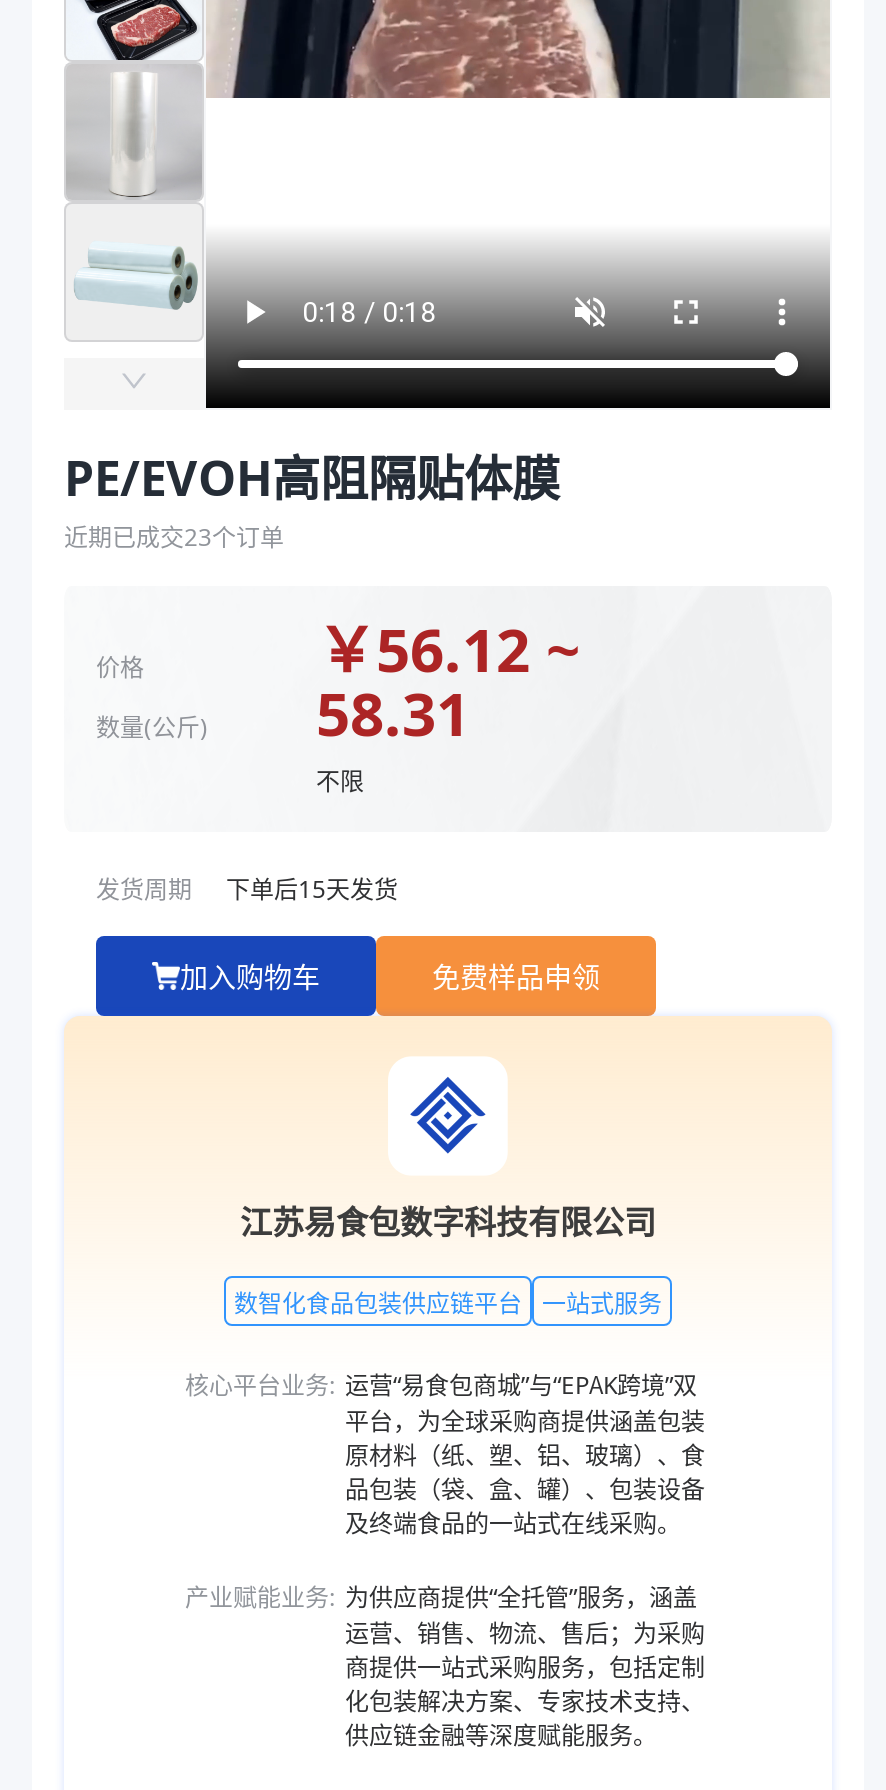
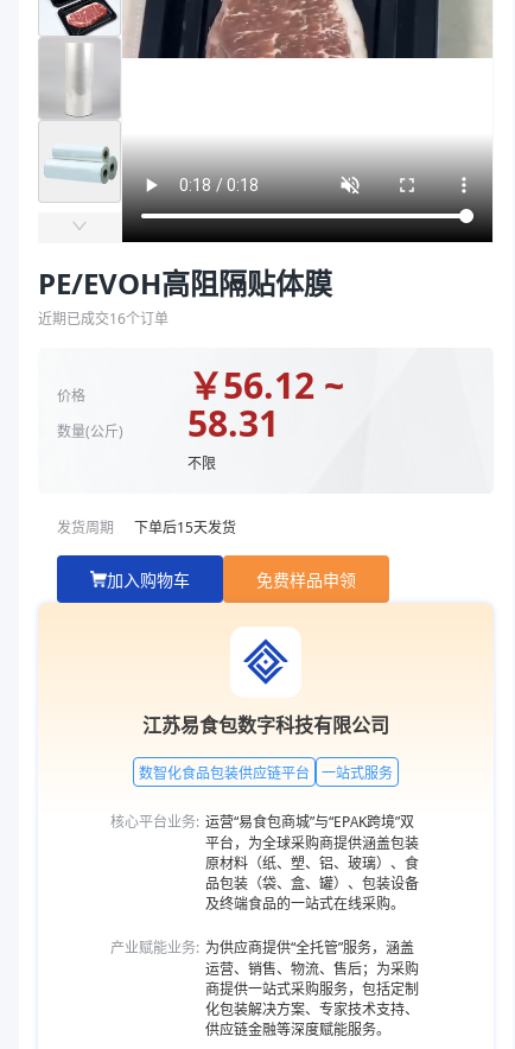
[64,518,284,552] 近期已成交23个订单 -> [38,307,169,328] 近期已成交16个订单

